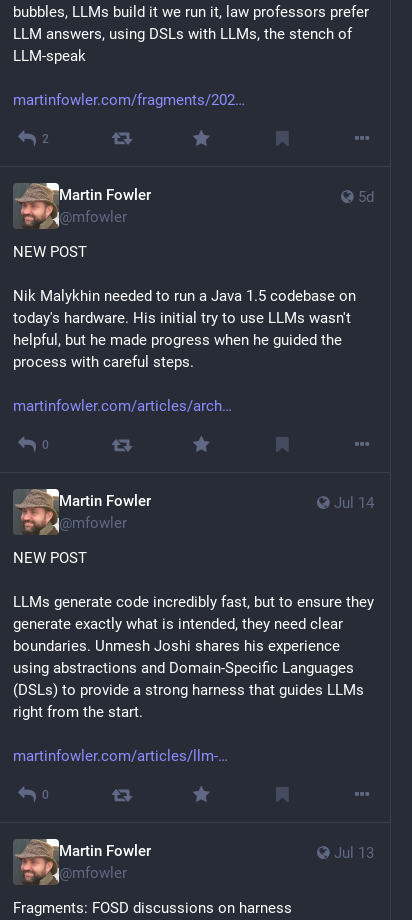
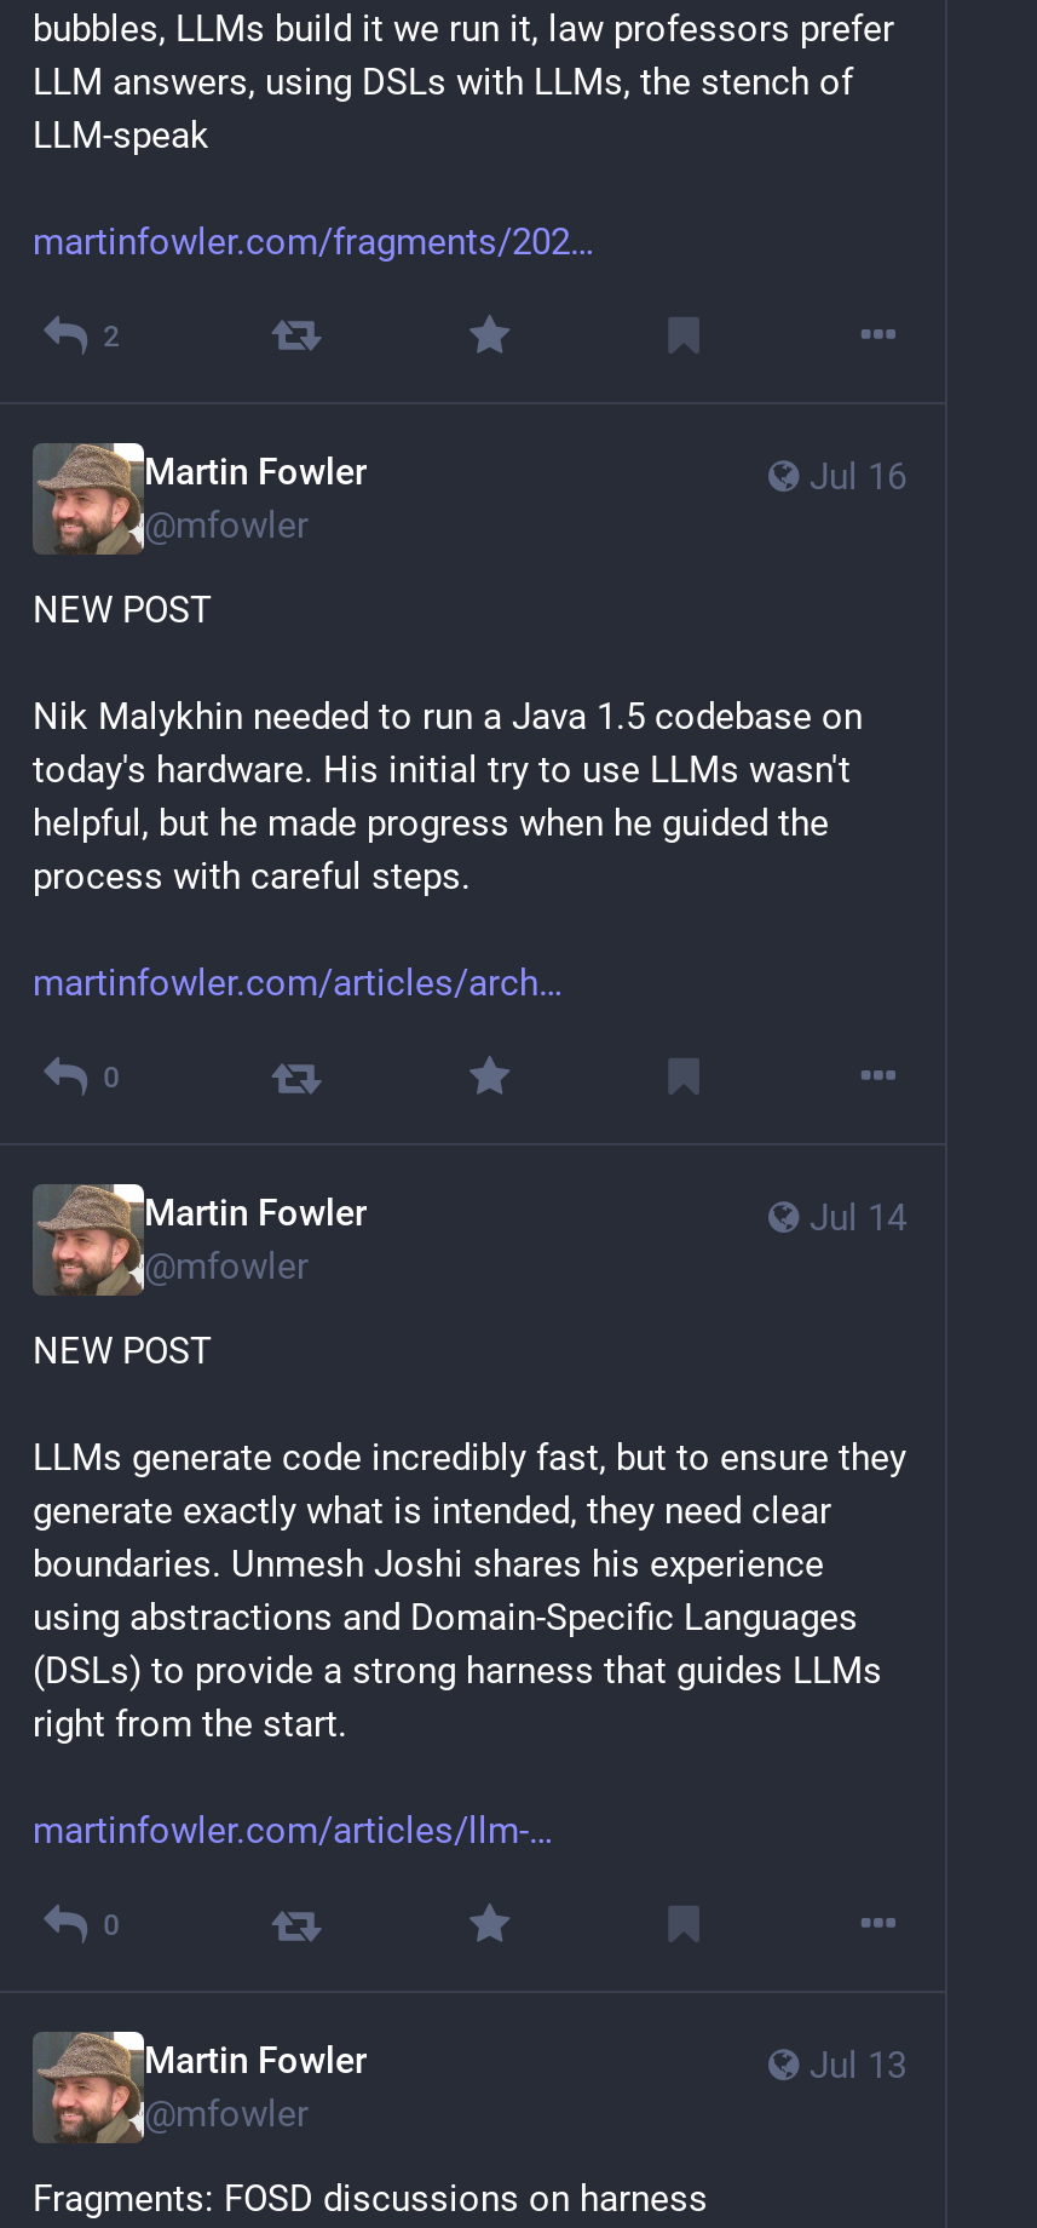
[358,188,374,206] 5d -> [810,456,906,499] Jul 16

